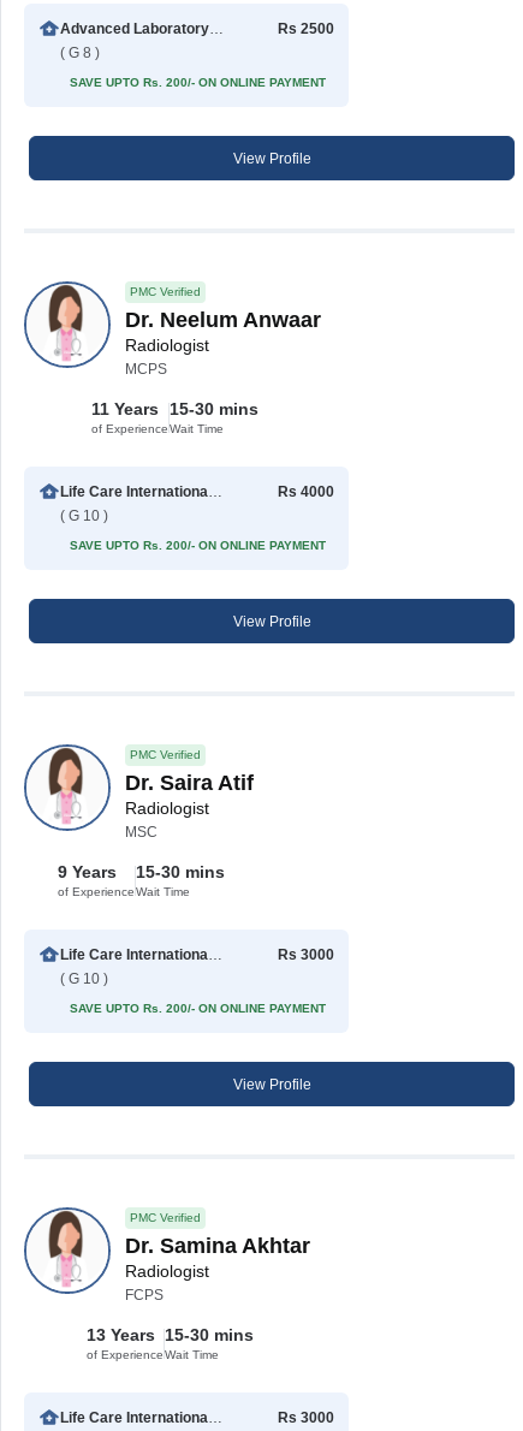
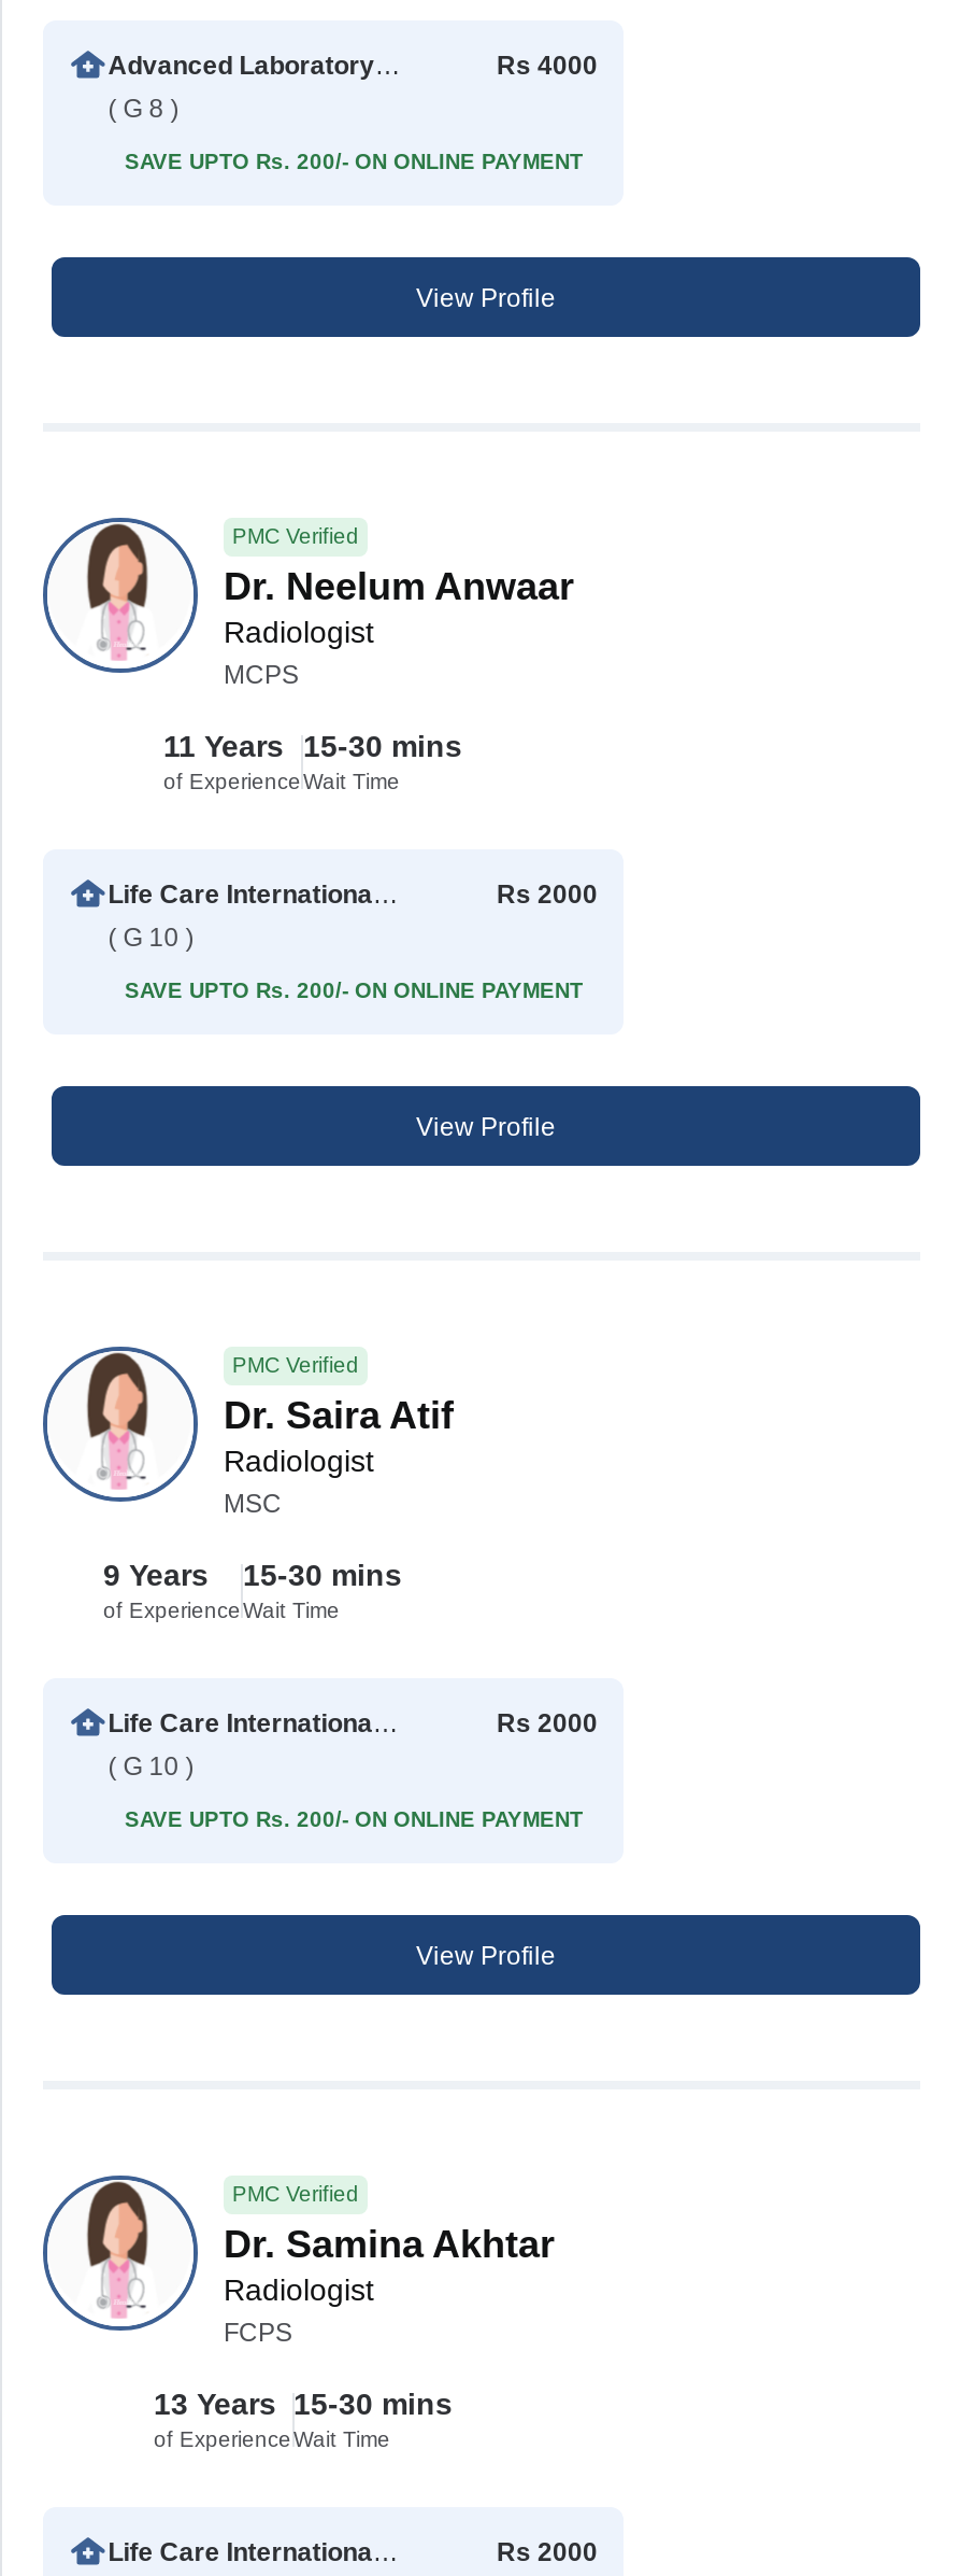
[278,20,334,37] Rs 2500 -> [497,50,598,81] Rs 4000
[278,483,334,500] Rs 4000 -> [497,879,598,909] Rs 2000
[278,946,334,963] Rs 3000 -> [497,1708,598,1738] Rs 2000
[278,1409,334,1426] Rs 3000 -> [497,2537,598,2567] Rs 2000

